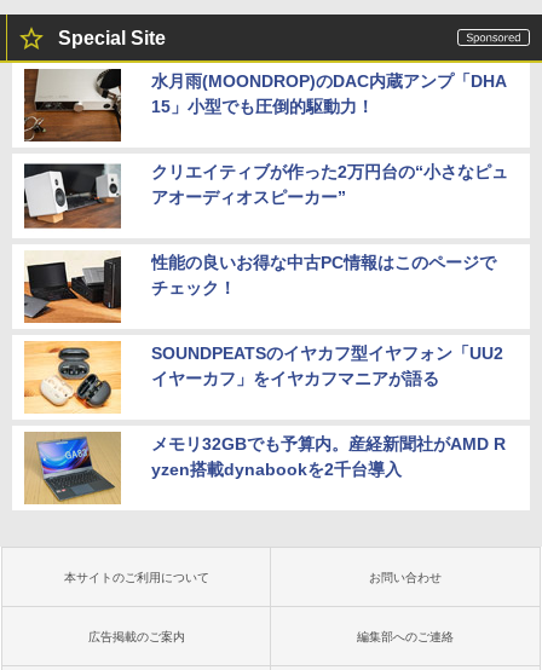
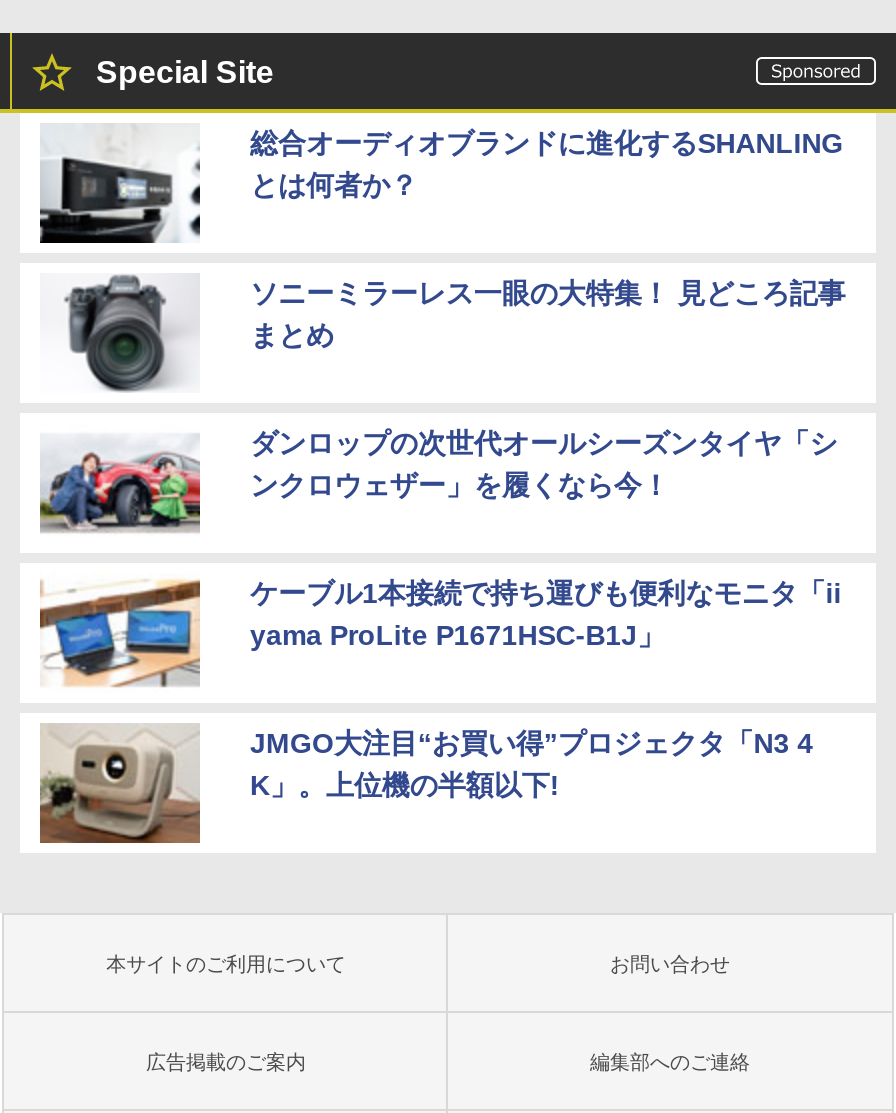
[23,68,506,143] [image] | 水月雨(MOONDROP)のDAC内蔵アンプ「DHA | 15」小型でも圧倒的駆動力！ -> [38,123,843,245] [image] | 総合オーディオブランドに進化するSHANLING | とは何者か？
[23,161,508,231] [image] | クリエイティブが作った2万円台の“小さなピュ | アオーディオスピーカー” -> [40,273,845,393] [image] | ソニーミラーレス一眼の大特集！ 見どころ記事 | まとめ
[23,250,496,324] [image] | 性能の良いお得な中古PC情報はこのページで | チェック！ -> [40,425,837,543] [image] | ダンロップの次世代オールシーズンタイヤ「シ | ンクロウェザー」を履くなら今！
[23,340,503,415] [image] | SOUNDPEATSのイヤカフ型イヤフォン「UU2 | イヤーカフ」をイヤカフマニアが語る -> [38,573,841,693] [image] | ケーブル1本接続で持ち運びも便利なモニタ「ii | yama ProLite P1671HSC-B1J」
[23,432,505,506] [image] | メモリ32GBでも予算内。産経新聞社がAMD R | yzen搭載dynabookを2千台導入 -> [38,725,813,845] [image] | JMGO大注目“お買い得”プロジェクタ「N3 4 | K」。上位機の半額以下!

